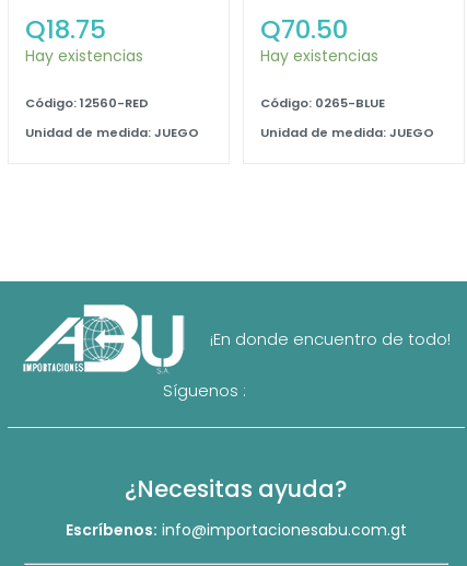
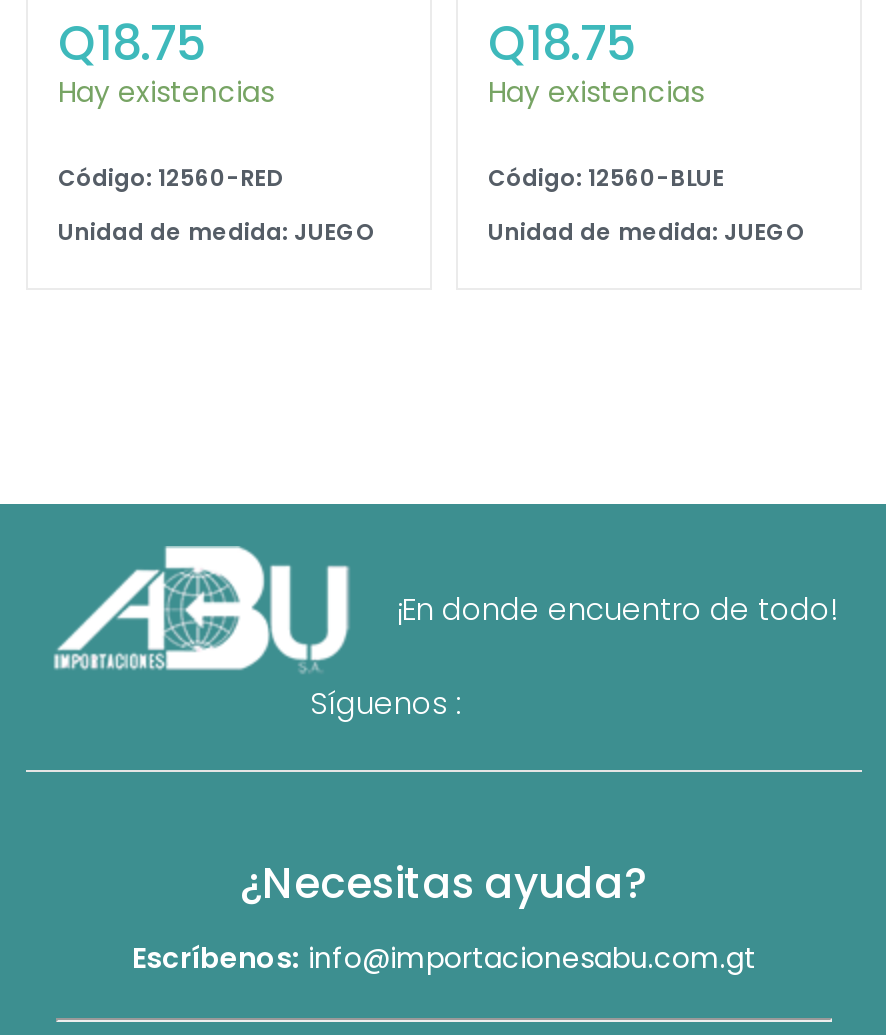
[260,11,348,47] Q70.50 -> [488,10,636,76] Q18.75
[260,94,385,111] Código: 0265-BLUE -> [488,162,724,194] Código: 12560-BLUE

